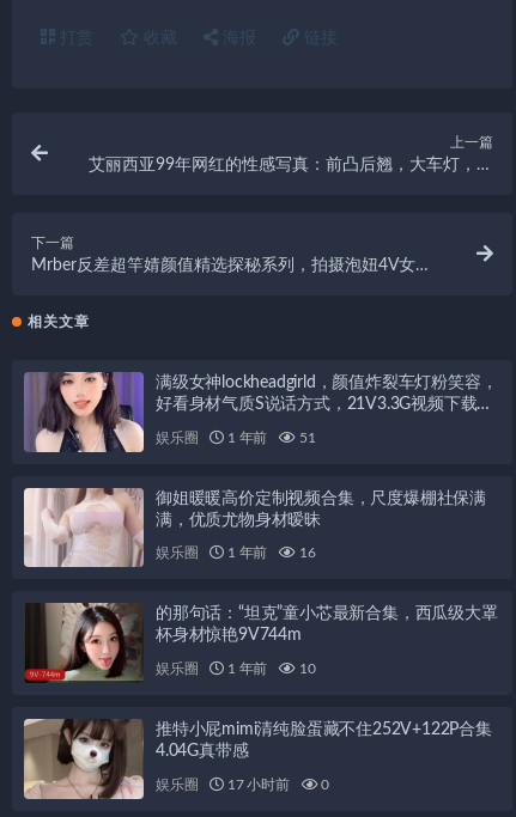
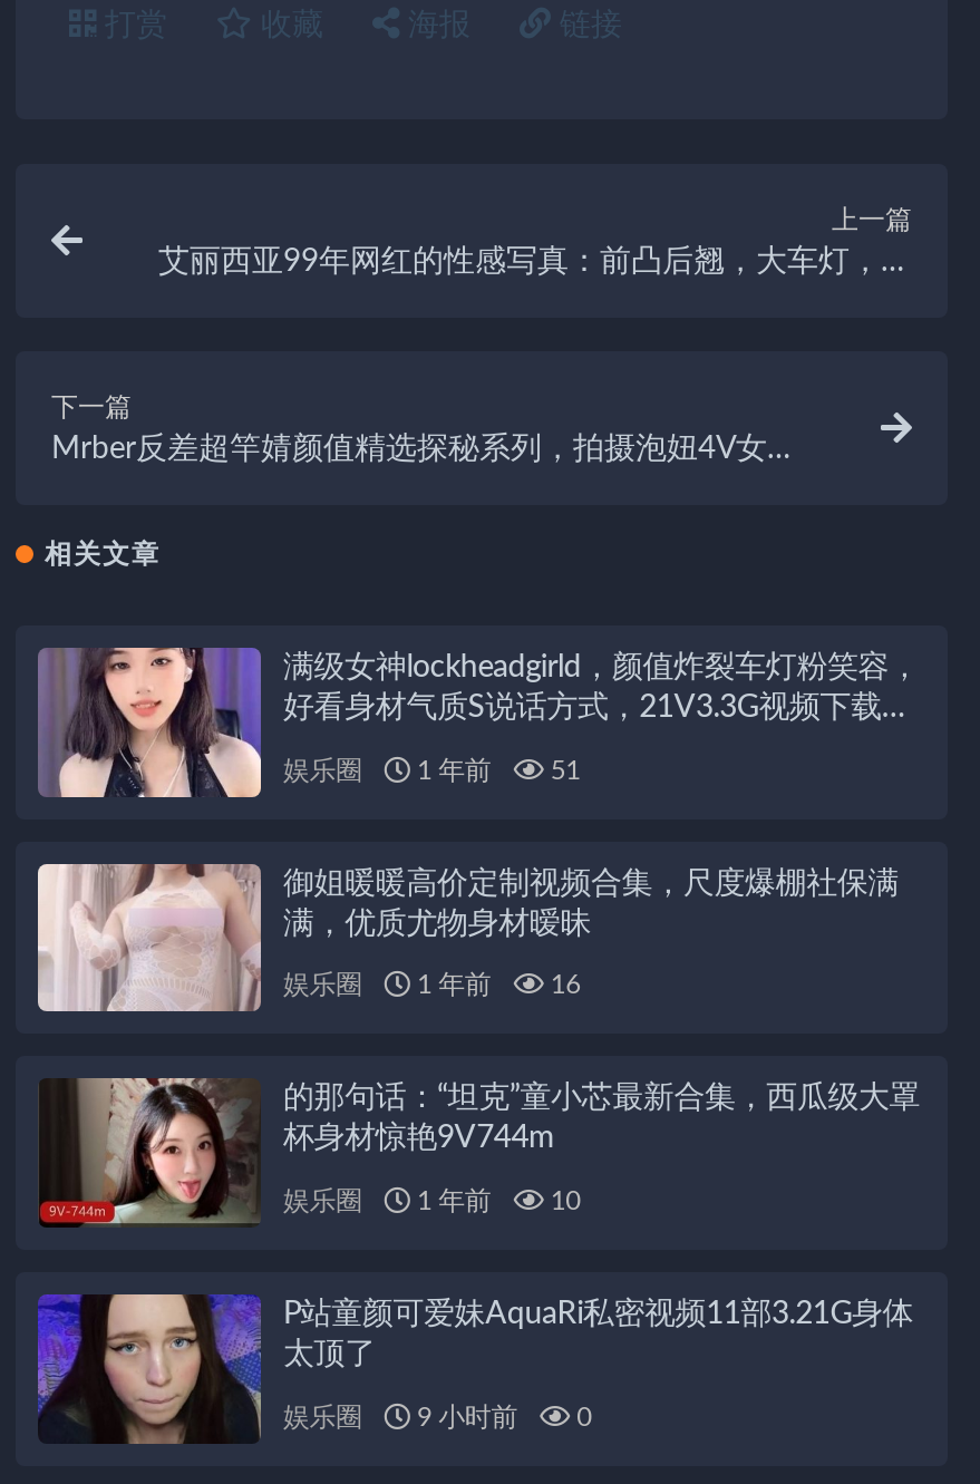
[23,718,492,800] [image] | 推特小屁mimi清纯脸蛋藏不住252V+122P合集 | 4.04G真带感 -> [36,1292,913,1446] [image] | P站童颜可爱妹AquaRi私密视频11部3.21G身体 | 太顶了
[224,777,289,791] 17 小时前 -> [411,1403,517,1430] 9 小时前

